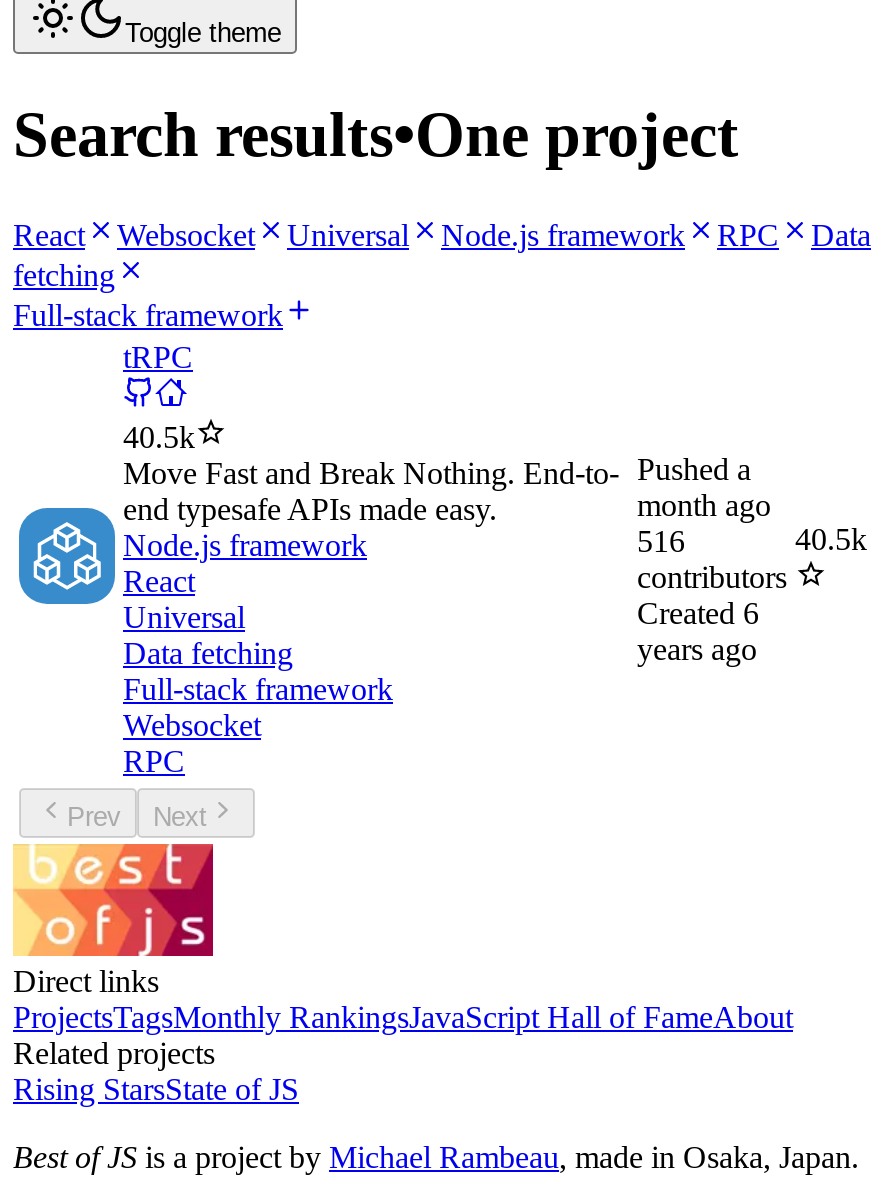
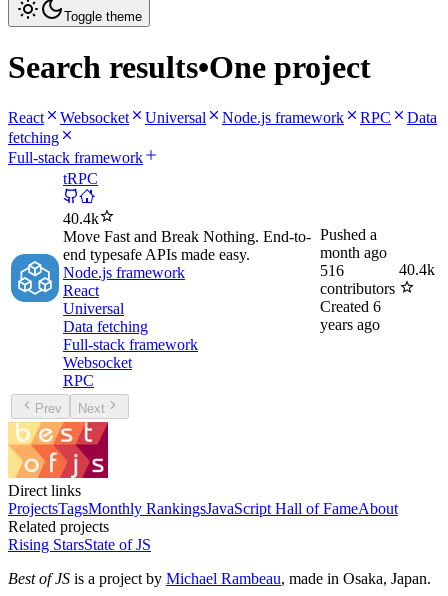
[123,420,195,454] 40.5k -> [63,210,99,227] 40.4k
[795,522,867,556] 40.5k -> [399,261,435,278] 40.4k

